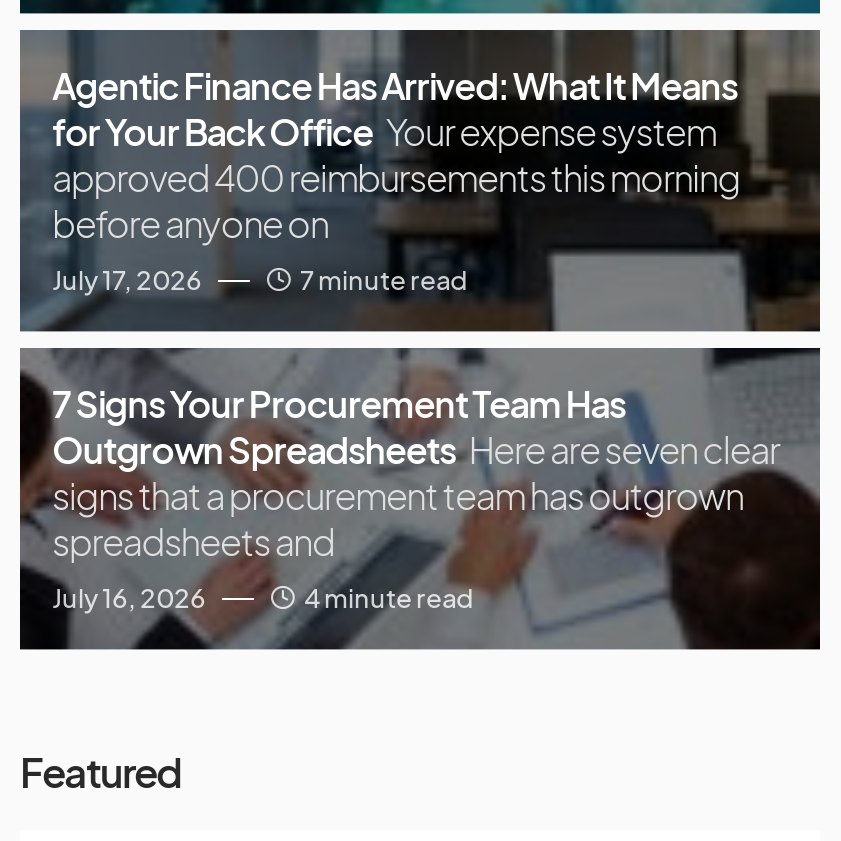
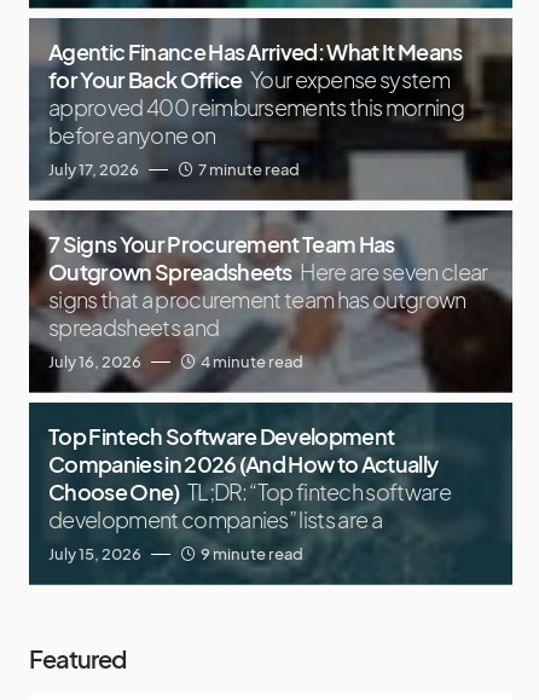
none -> [29,401,512,585] [image] | Top Fintech Software Development | Companies in 2026 (And How to Actually | Choose One) TL;DR: “Top fintech software | development companies” lists are a | July 15, 2026 | 9 minute read

